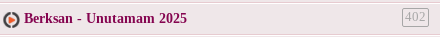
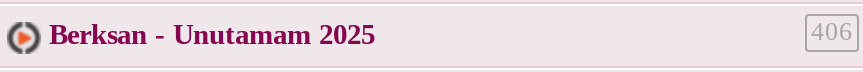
[405,10,426,24] 402 -> [811,18,853,46] 406

